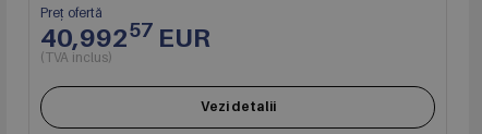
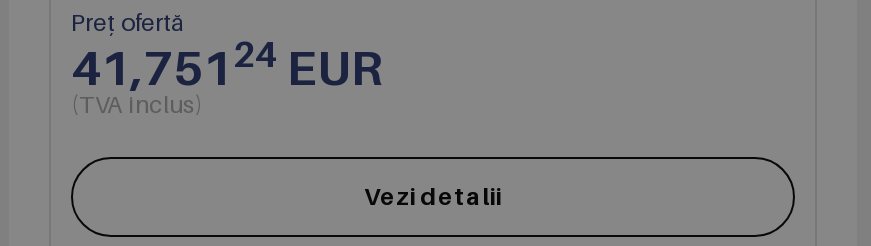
[40,18,210,53] 40,99257 EUR -> [71,33,383,97] 41,75124 EUR

